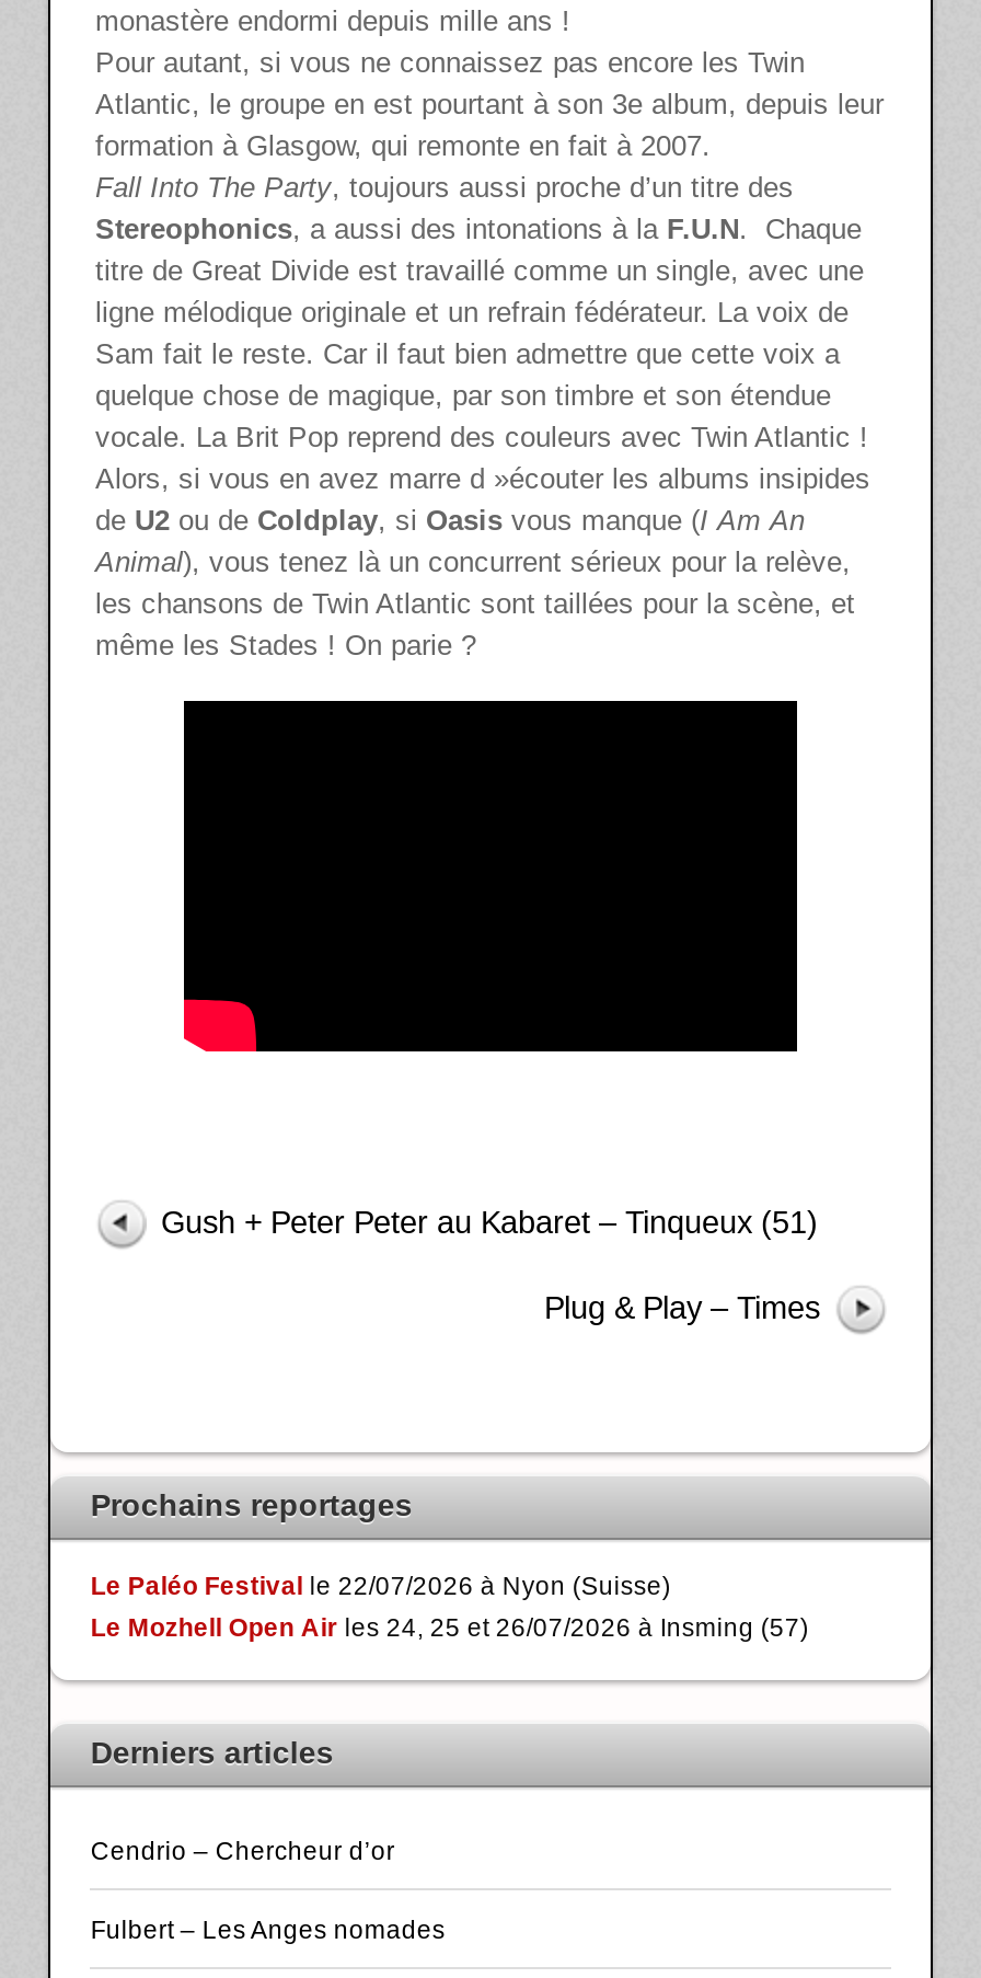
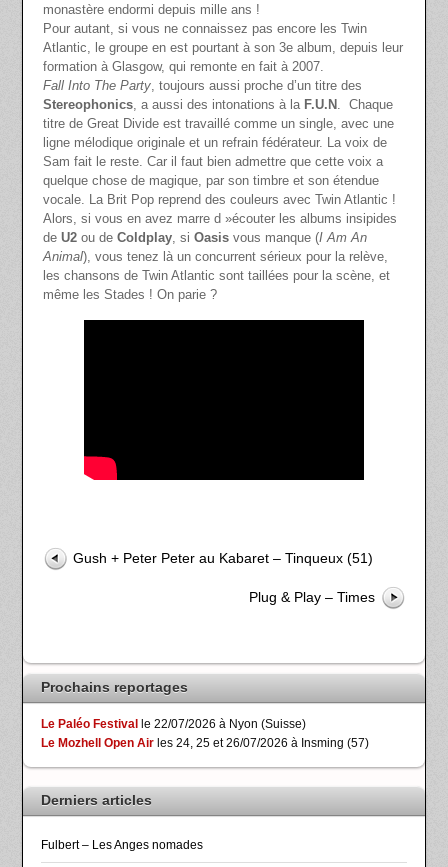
[91,1836,395,1865] Cendrio – Chercheur d’or -> none

